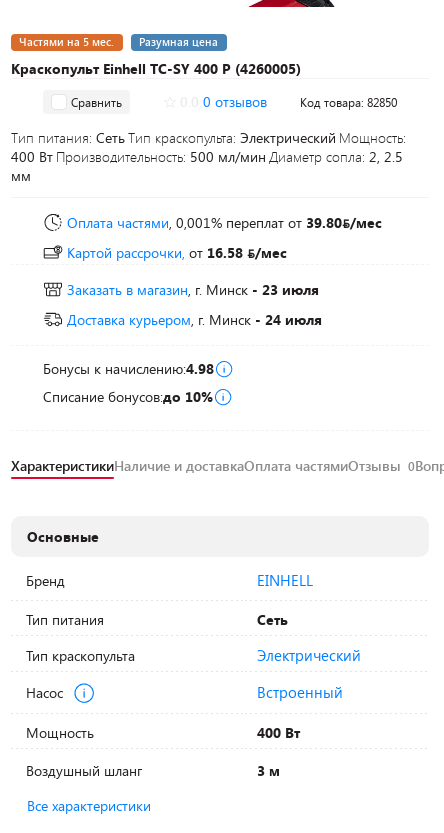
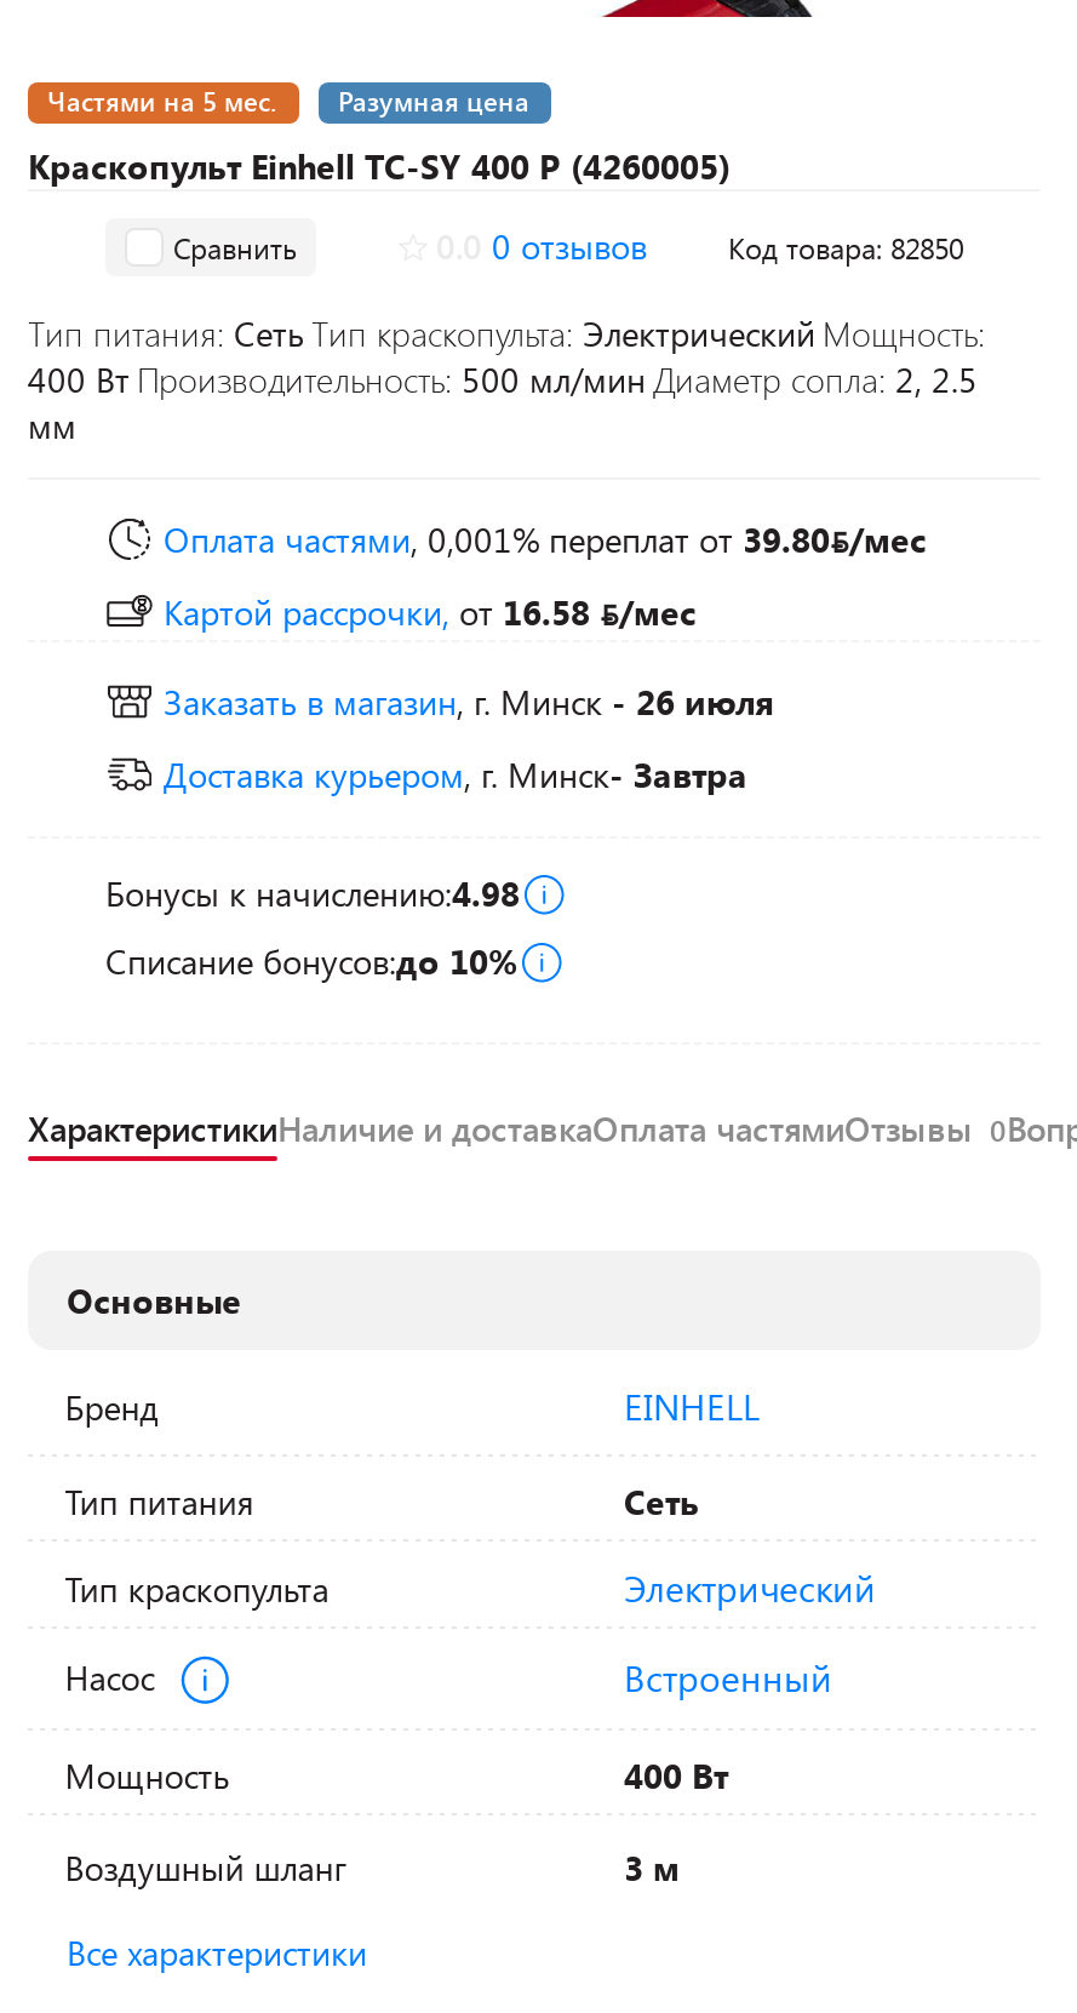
[67,280,319,299] Заказать в магазин, г. Минск - 23 июля -> [164,679,774,725] Заказать в магазин, г. Минск - 26 июля
[67,310,322,329] Доставка курьером, г. Минск- 24 июля -> [164,751,747,797] Доставка курьером, г. Минск- Завтра

